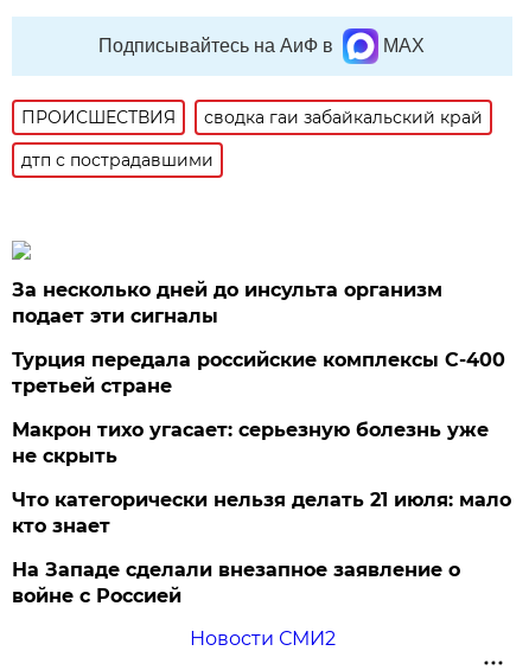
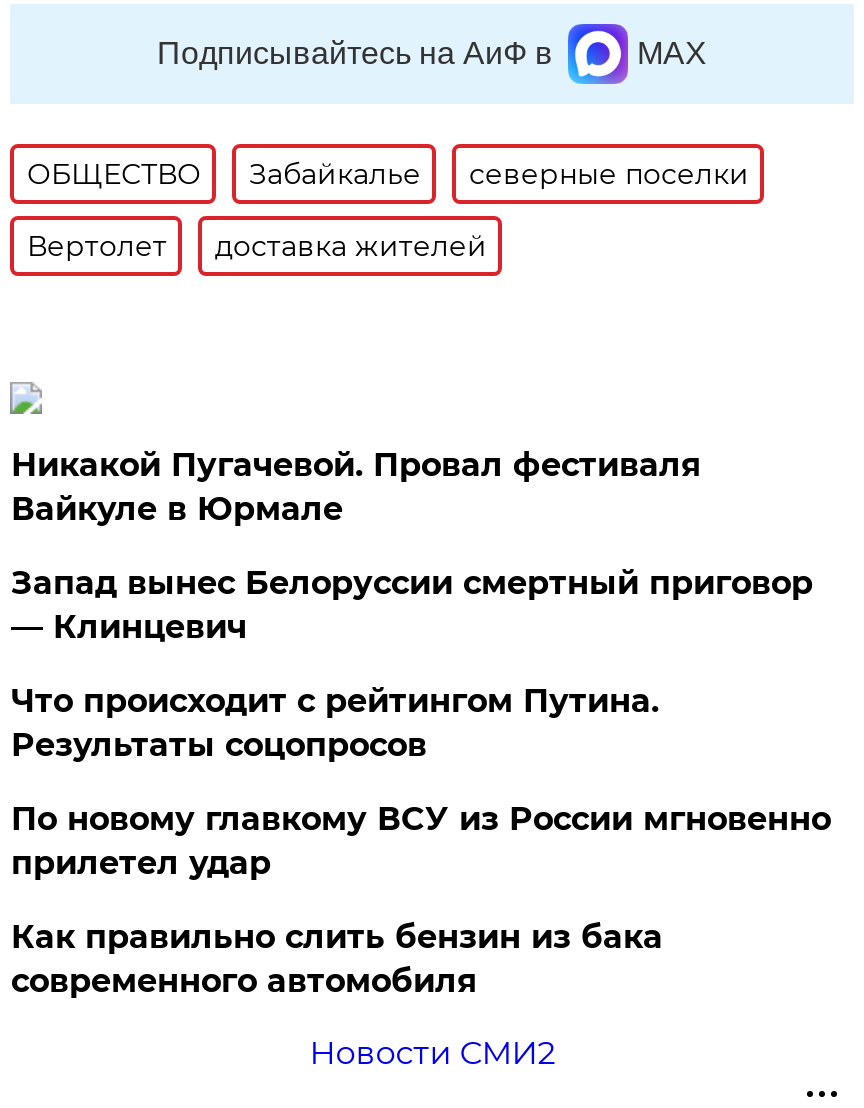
[22,107,483,128] ПРОИСШЕСТВИЯ | сводка гаи забайкальский край -> [27,156,749,192] ОБЩЕСТВО | Забайкалье | северные поселки
[22,149,214,171] дтп с пострадавшими -> [27,228,487,264] Вертолет | доставка жителей
[12,279,443,327] За несколько дней до инсульта организм | подает эти сигналы -> [11,446,701,528] Никакой Пугачевой. Провал фестиваля | Вайкуле в Юрмале
[12,349,506,397] Турция передала российские комплексы С-400 | третьей стране -> [11,564,813,646] Запад вынес Белоруссии смертный приговор | — Клинцевич
[12,419,489,467] Макрон тихо угасает: серьезную болезнь уже | не скрыть -> [11,682,659,764] Что происходит с рейтингом Путина. | Результаты соцопросов
[12,489,512,537] Что категорически нельзя делать 21 июля: мало | кто знает -> [11,800,831,882] По новому главкому ВСУ из России мгновенно | прилетел удар
[12,559,461,607] На Западе сделали внезапное заявление о | войне с Россией -> [11,918,663,1000] Как правильно слить бензин из бака | современного автомобиля

